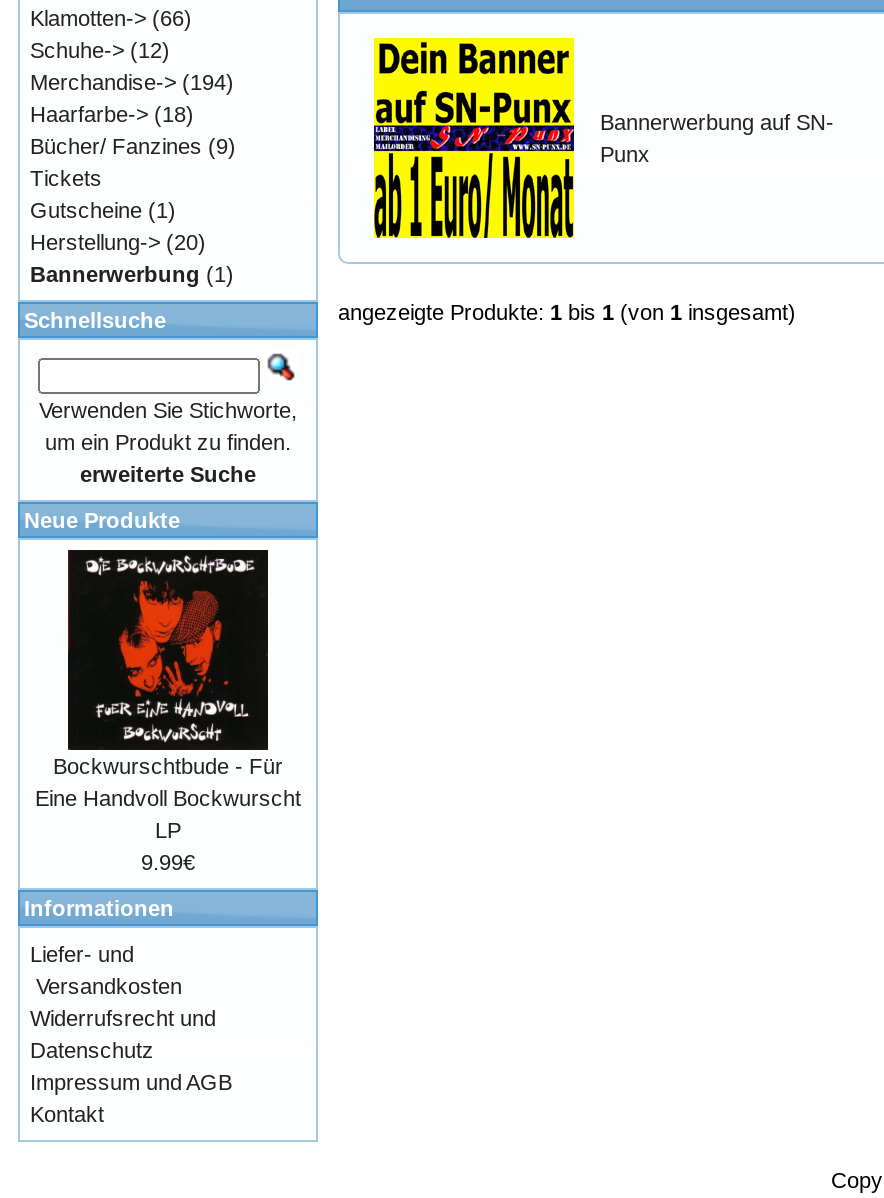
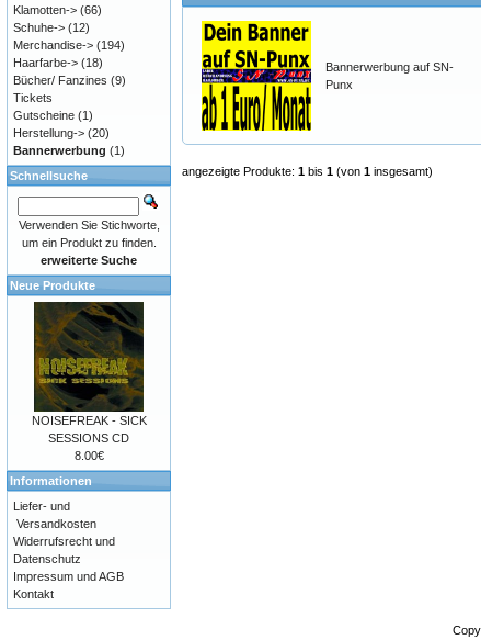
[35,550,301,874] [image] | Bockwurschtbude - Für | Eine Handvoll Bockwurscht | LP | 9.99€ -> [31,302,146,462] [image] | NOISEFREAK - SICK | SESSIONS CD | 8.00€

